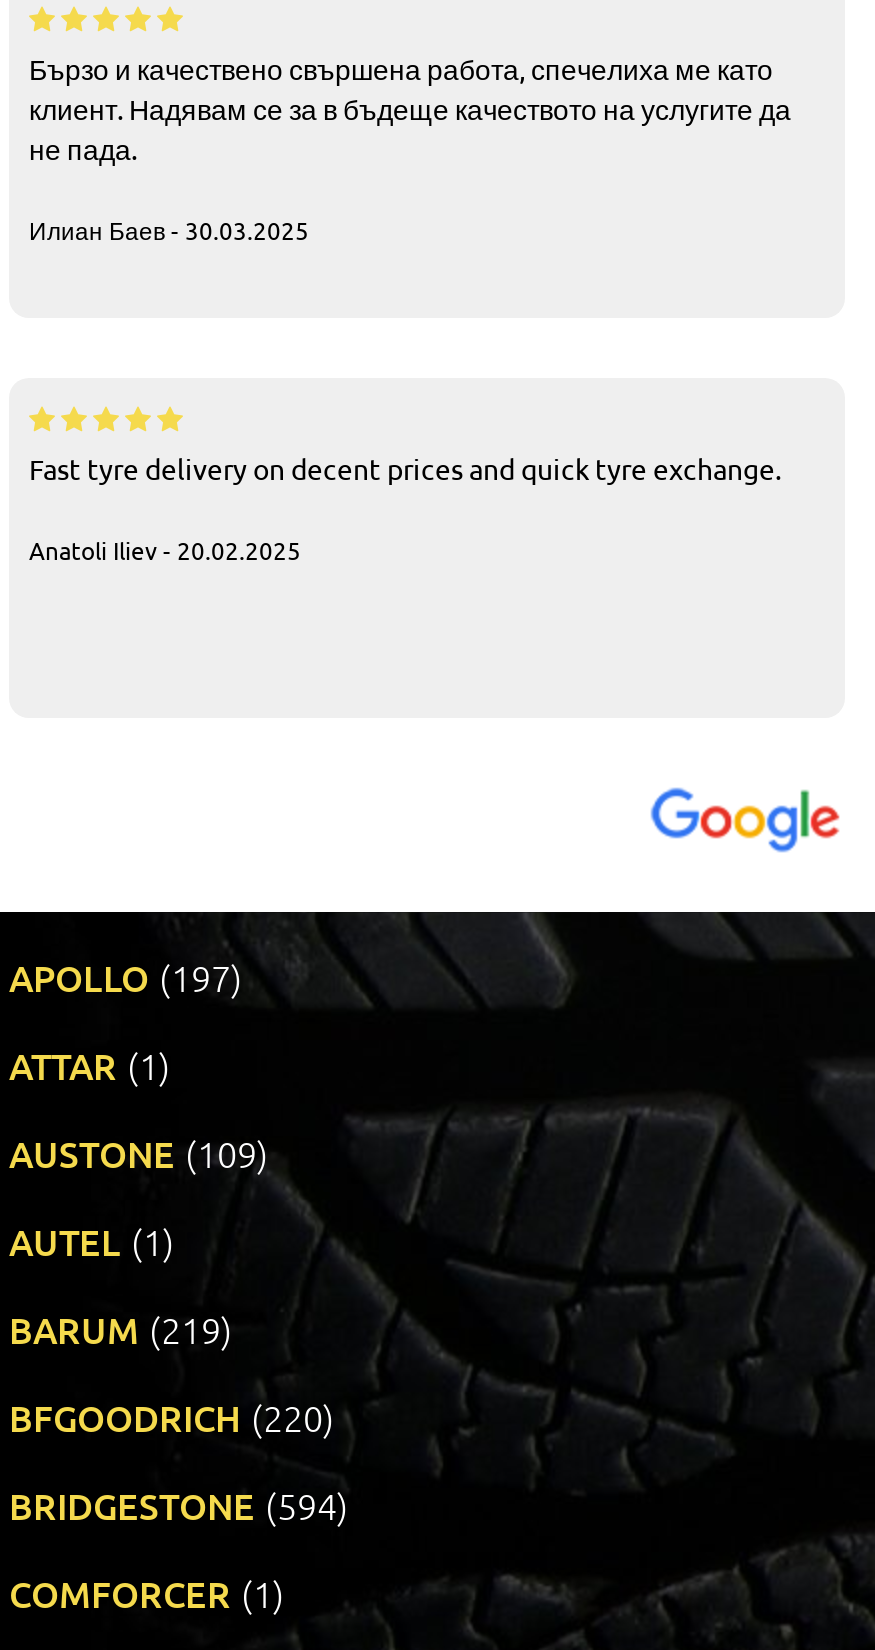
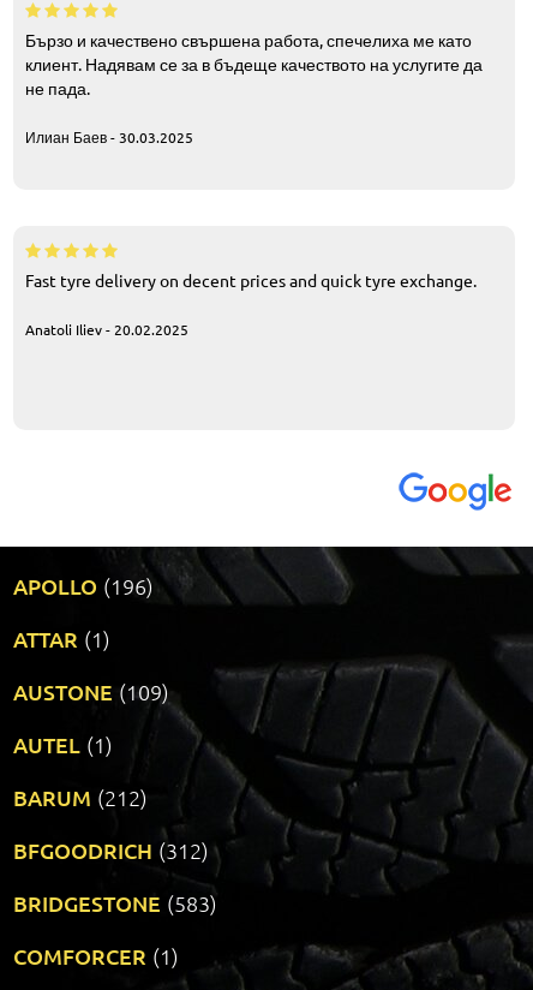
[9,954,243,1000] APOLLO (197) -> [13,572,154,600] APOLLO (196)
[9,1306,233,1352] BARUM (219) -> [13,783,148,811] BARUM (212)
[9,1394,335,1440] BFGOODRICH (220) -> [13,836,209,864] BFGOODRICH (312)
[9,1482,349,1528] BRIDGESTONE (594) -> [13,889,217,917] BRIDGESTONE (583)

